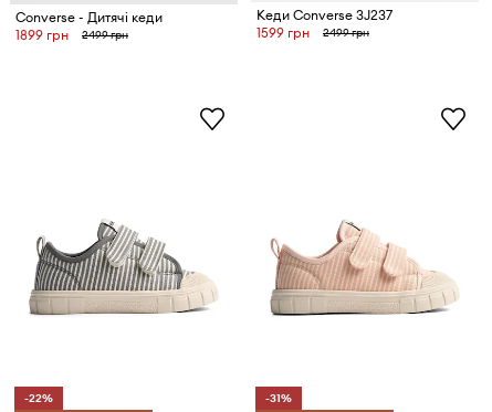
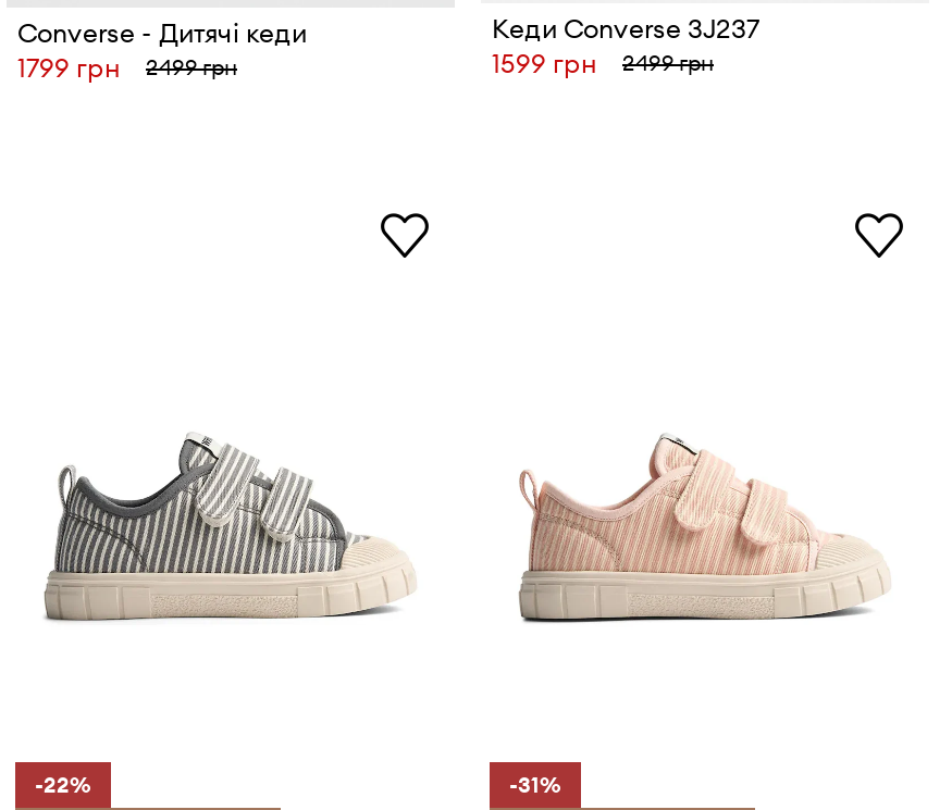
[15,26,128,43] 1899 грн 2499 грн -> [17,52,237,85] 1799 грн 2499 грн

